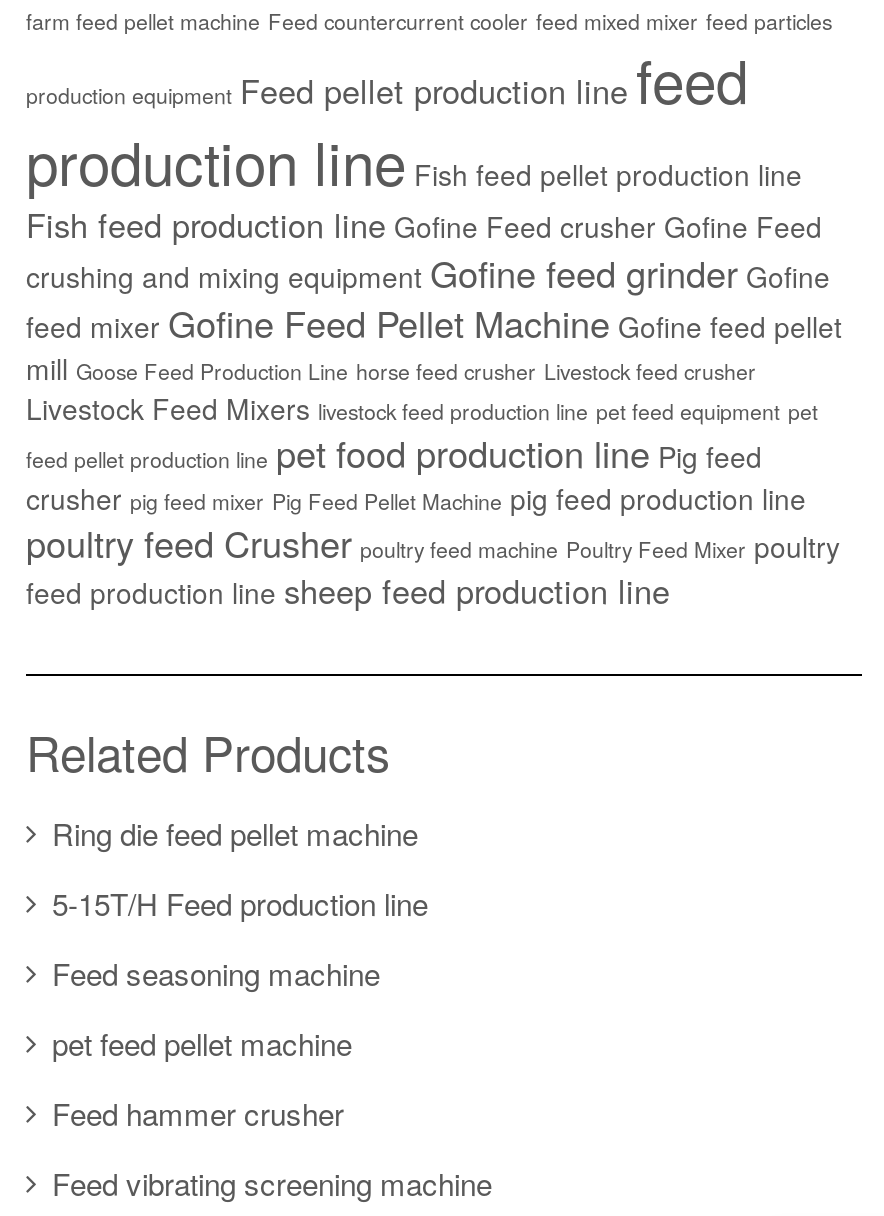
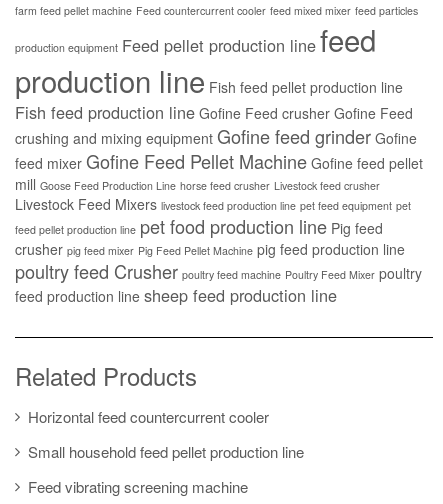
[52,812,428,1134] Ring die feed pellet machine | 5-15T/H Feed production line | Feed seasoning machine | pet feed pellet machine | Feed hammer crusher -> [28,406,304,462] Horizontal feed countercurrent cooler | Small household feed pellet production line

